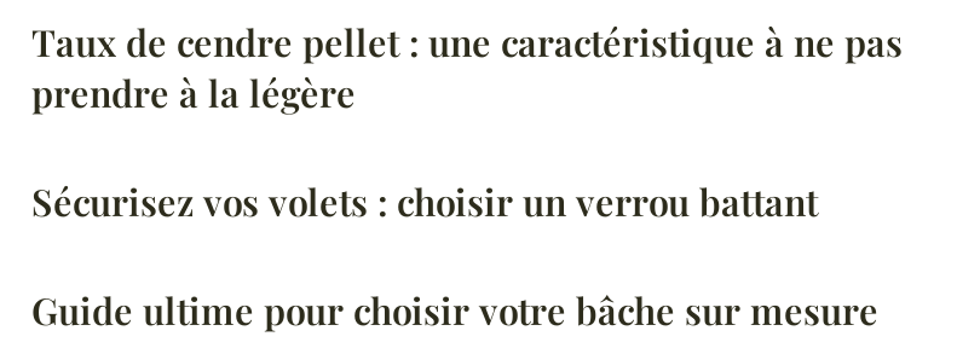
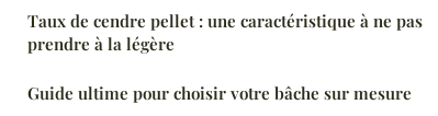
[31,178,818,227] Sécurisez vos volets : choisir un verrou battant -> none

